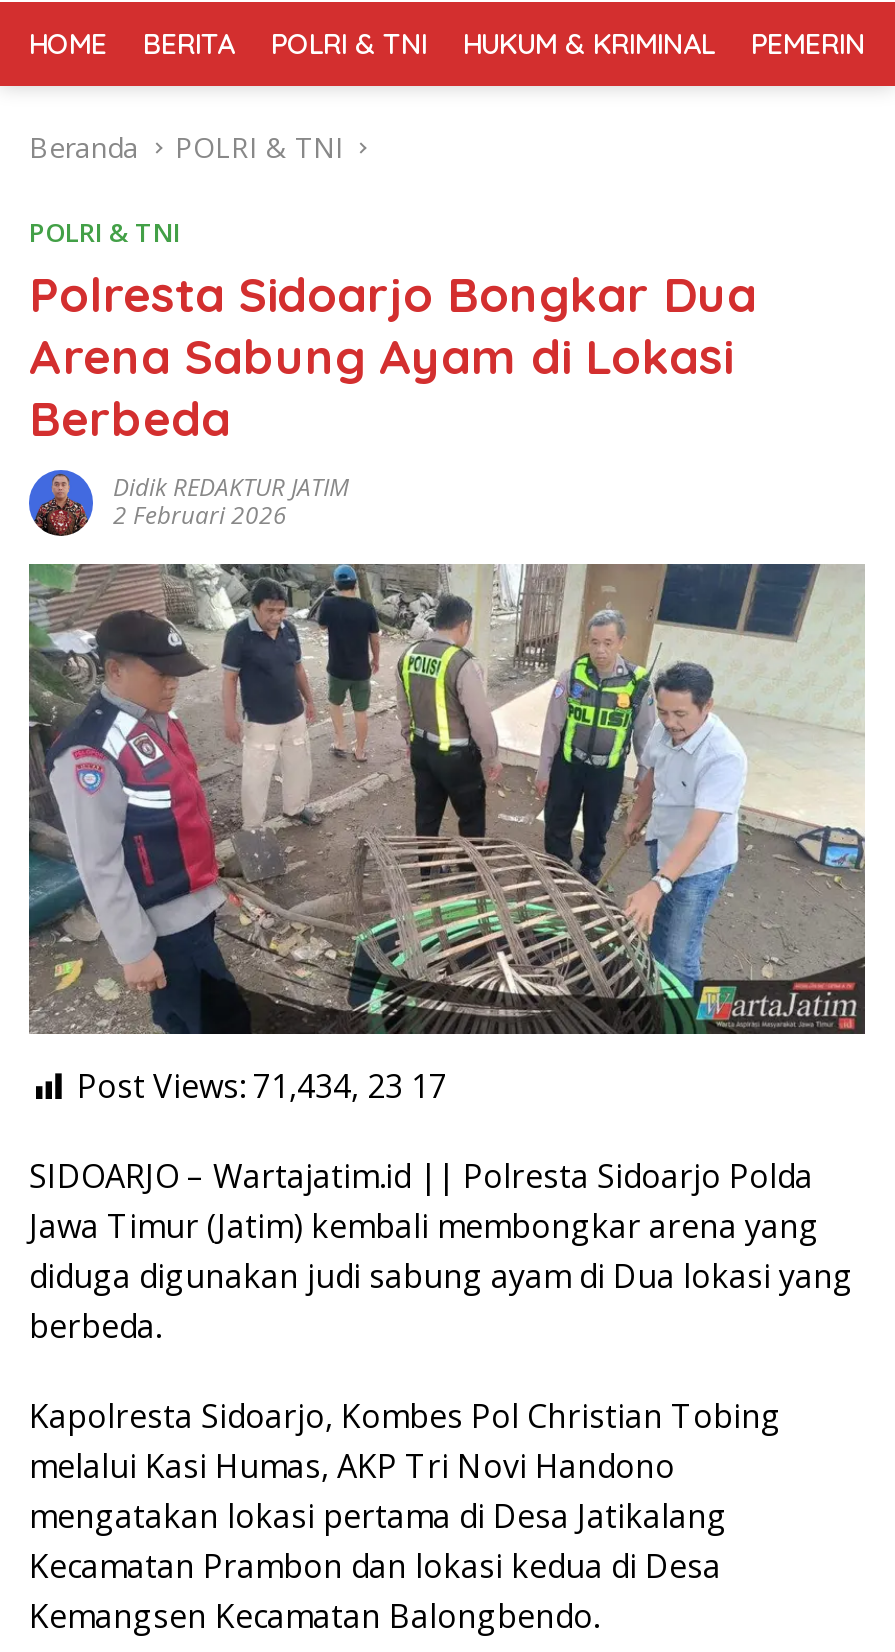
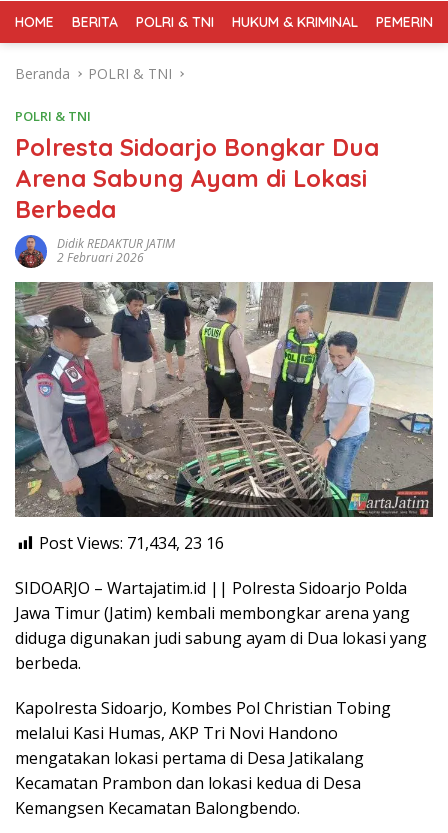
[77,1064,447,1108] Post Views: 71,434, 23 17 -> [39,532,224,554] Post Views: 71,434, 23 16

